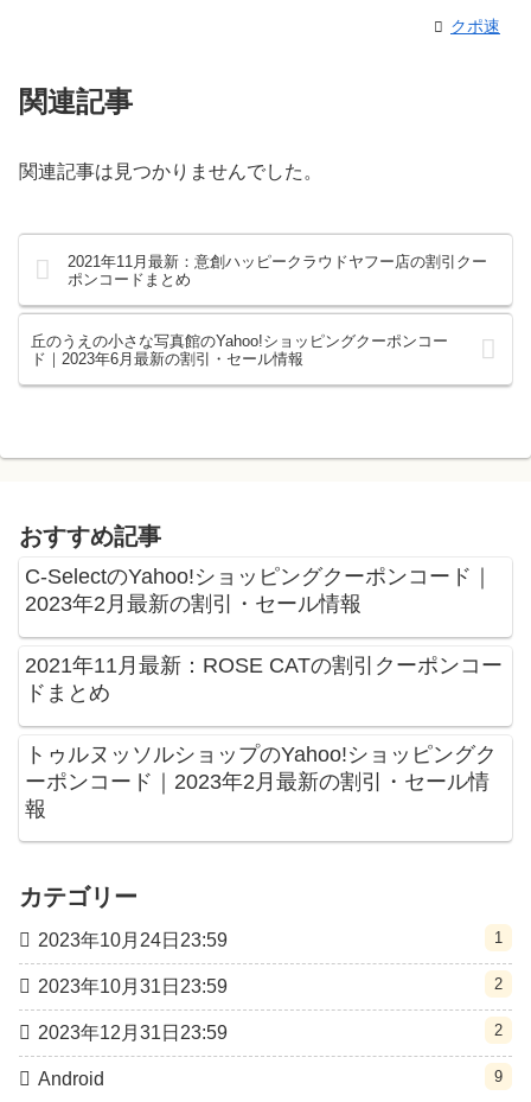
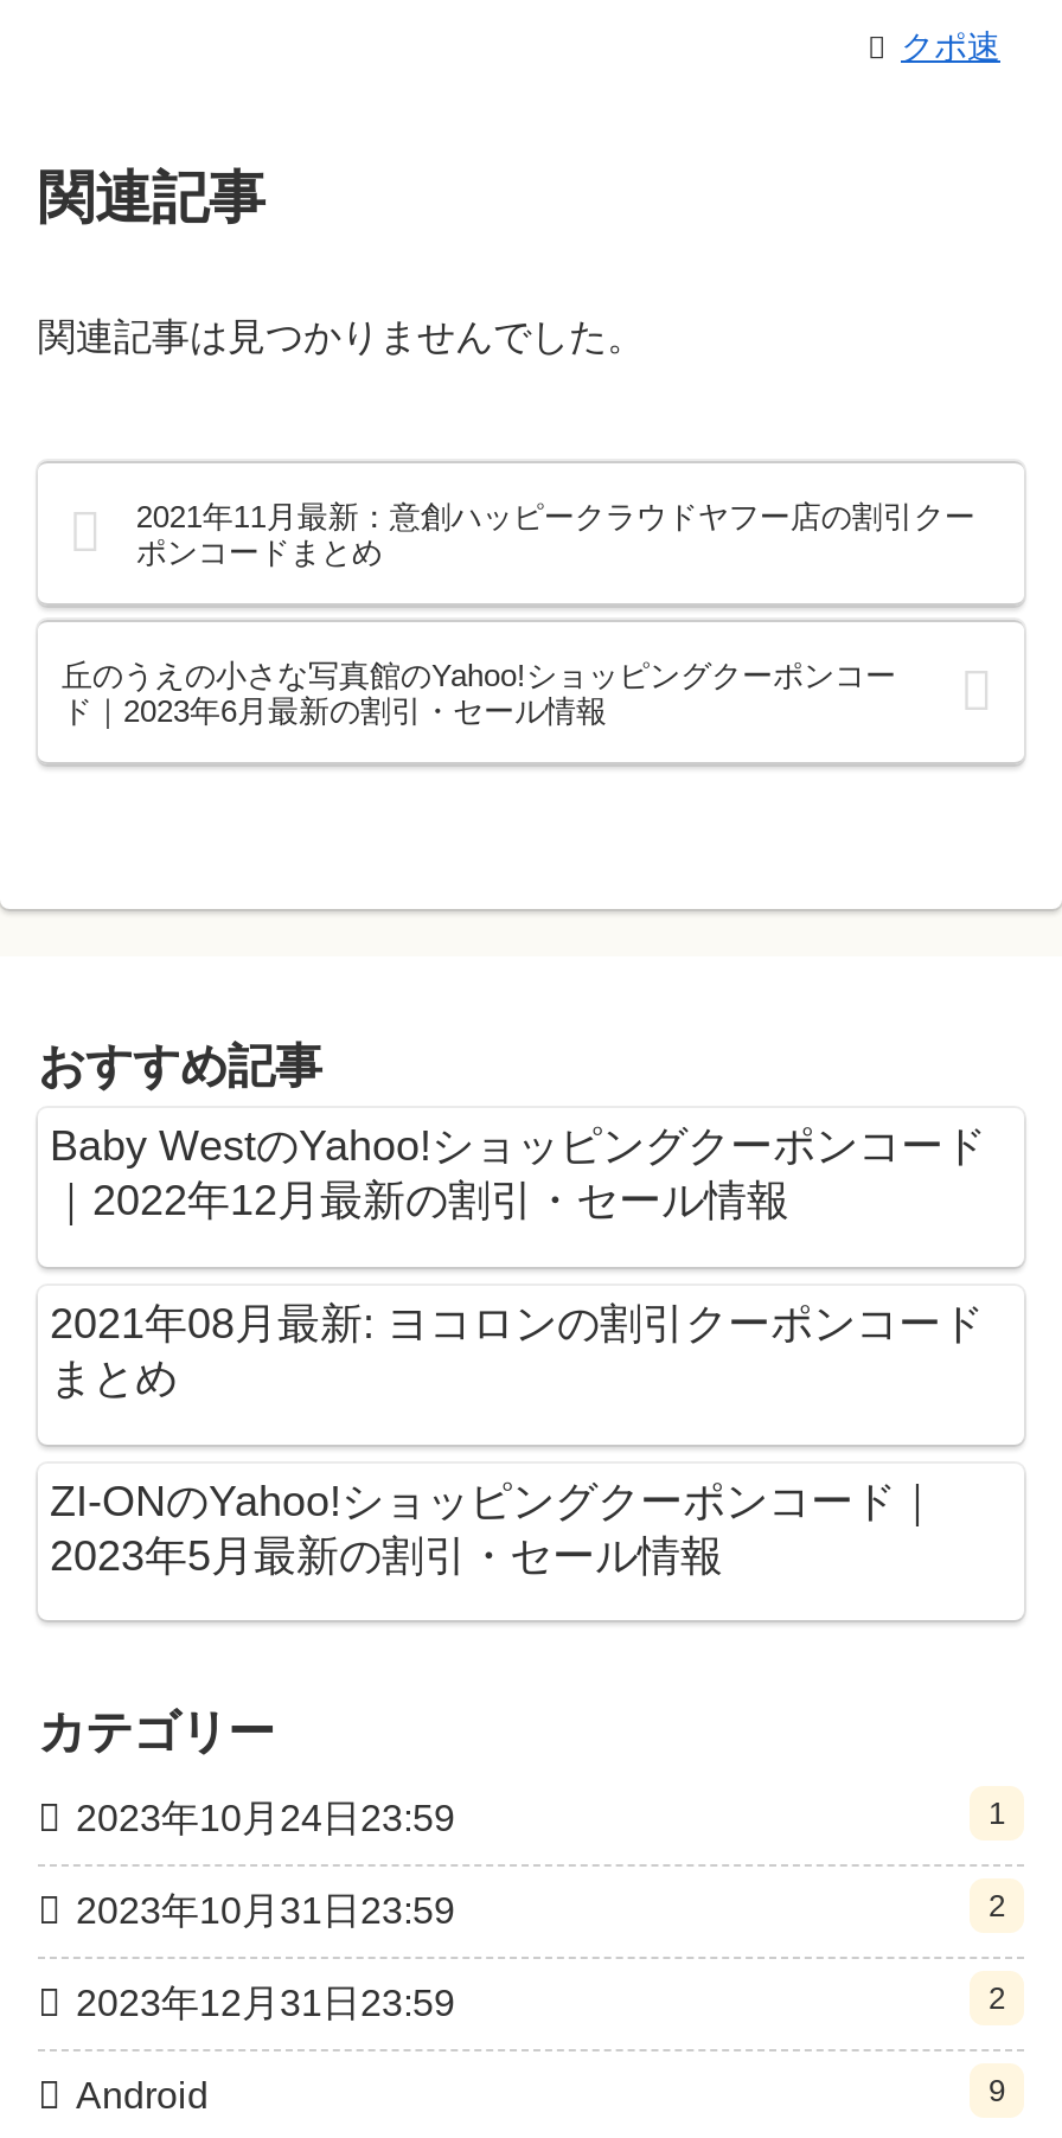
[25,565,493,616] C-SelectのYahoo!ショッピングクーポンコード｜ | 2023年2月最新の割引・セール情報 -> [50,1122,986,1224] Baby WestのYahoo!ショッピングクーポンコード | ｜2022年12月最新の割引・セール情報
[25,653,503,704] 2021年11月最新：ROSE CATの割引クーポンコー | ドまとめ -> [50,1300,984,1402] 2021年08月最新: ヨコロンの割引クーポンコード | まとめ
[25,742,497,820] トゥルヌッソルショップのYahoo!ショッピングク | ーポンコード｜2023年2月最新の割引・セール情 | 報 -> [50,1477,939,1579] ZI-ONのYahoo!ショッピングクーポンコード｜ | 2023年5月最新の割引・セール情報

